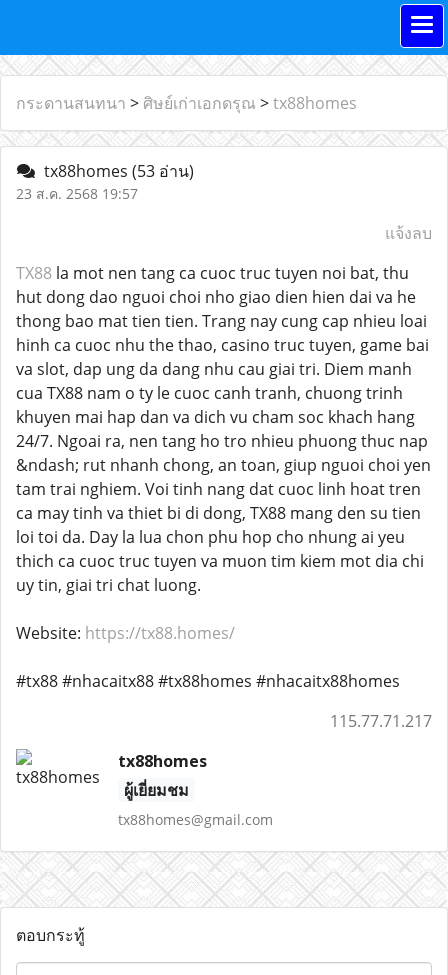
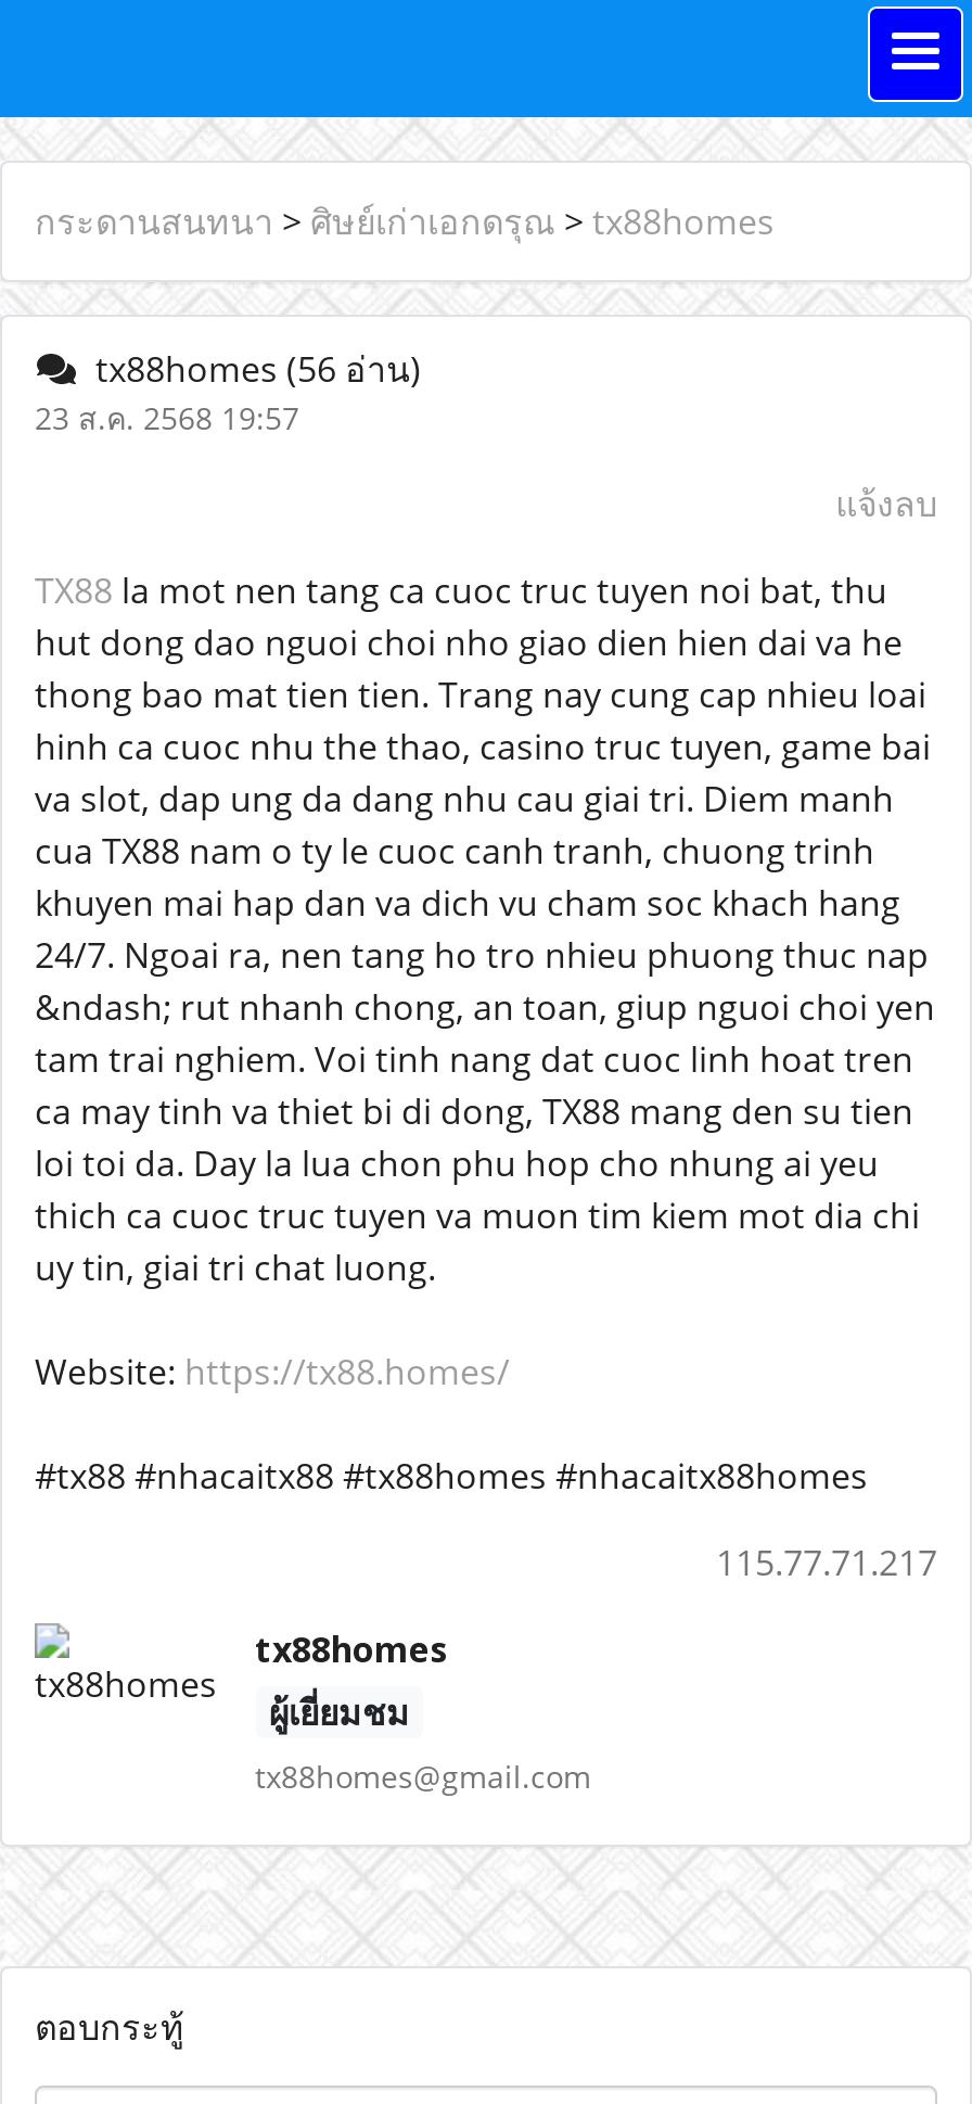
[36,160,194,182] tx88homes (53 อ่าน) -> [78,345,421,393] tx88homes (56 อ่าน)

